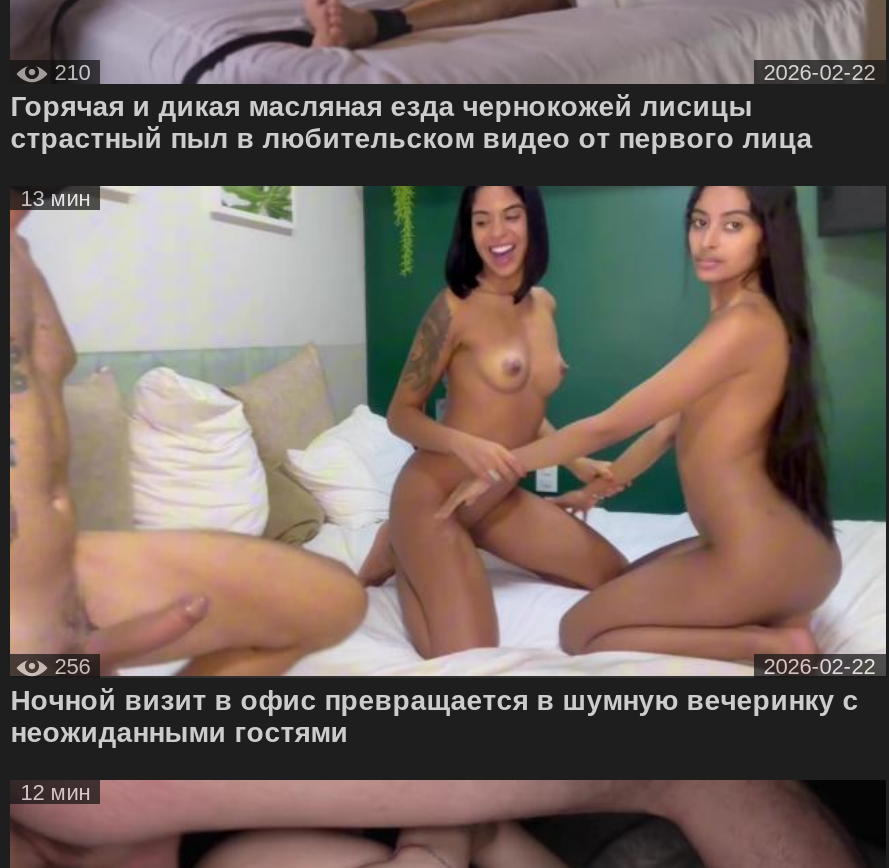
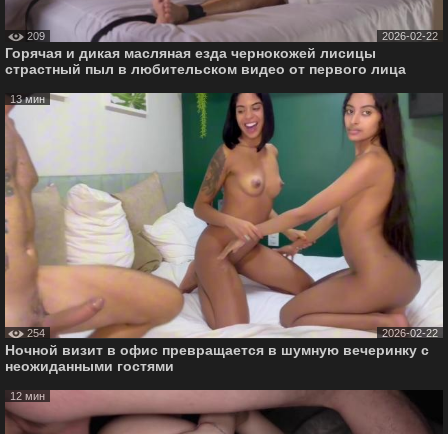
[54,59,90,83] 210 -> [27,30,45,42] 209
[54,653,90,677] 256 -> [27,327,45,339] 254

